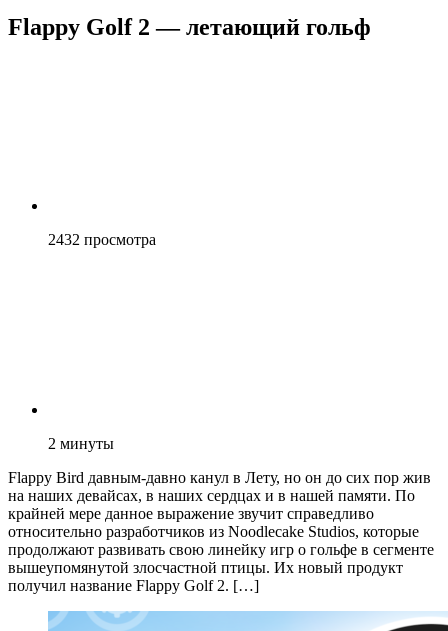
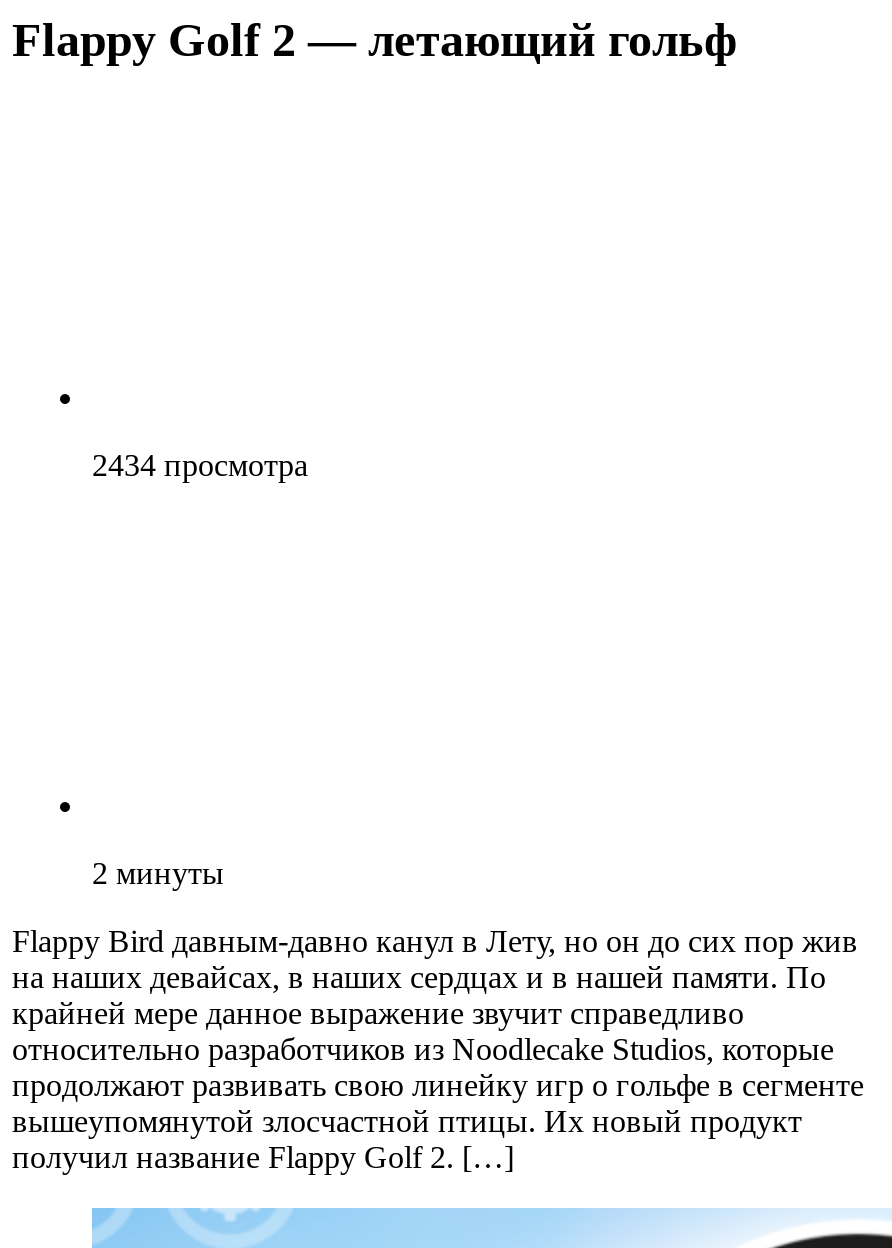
[48,231,156,248] 2432 просмотра -> [92,448,308,482] 2434 просмотра

